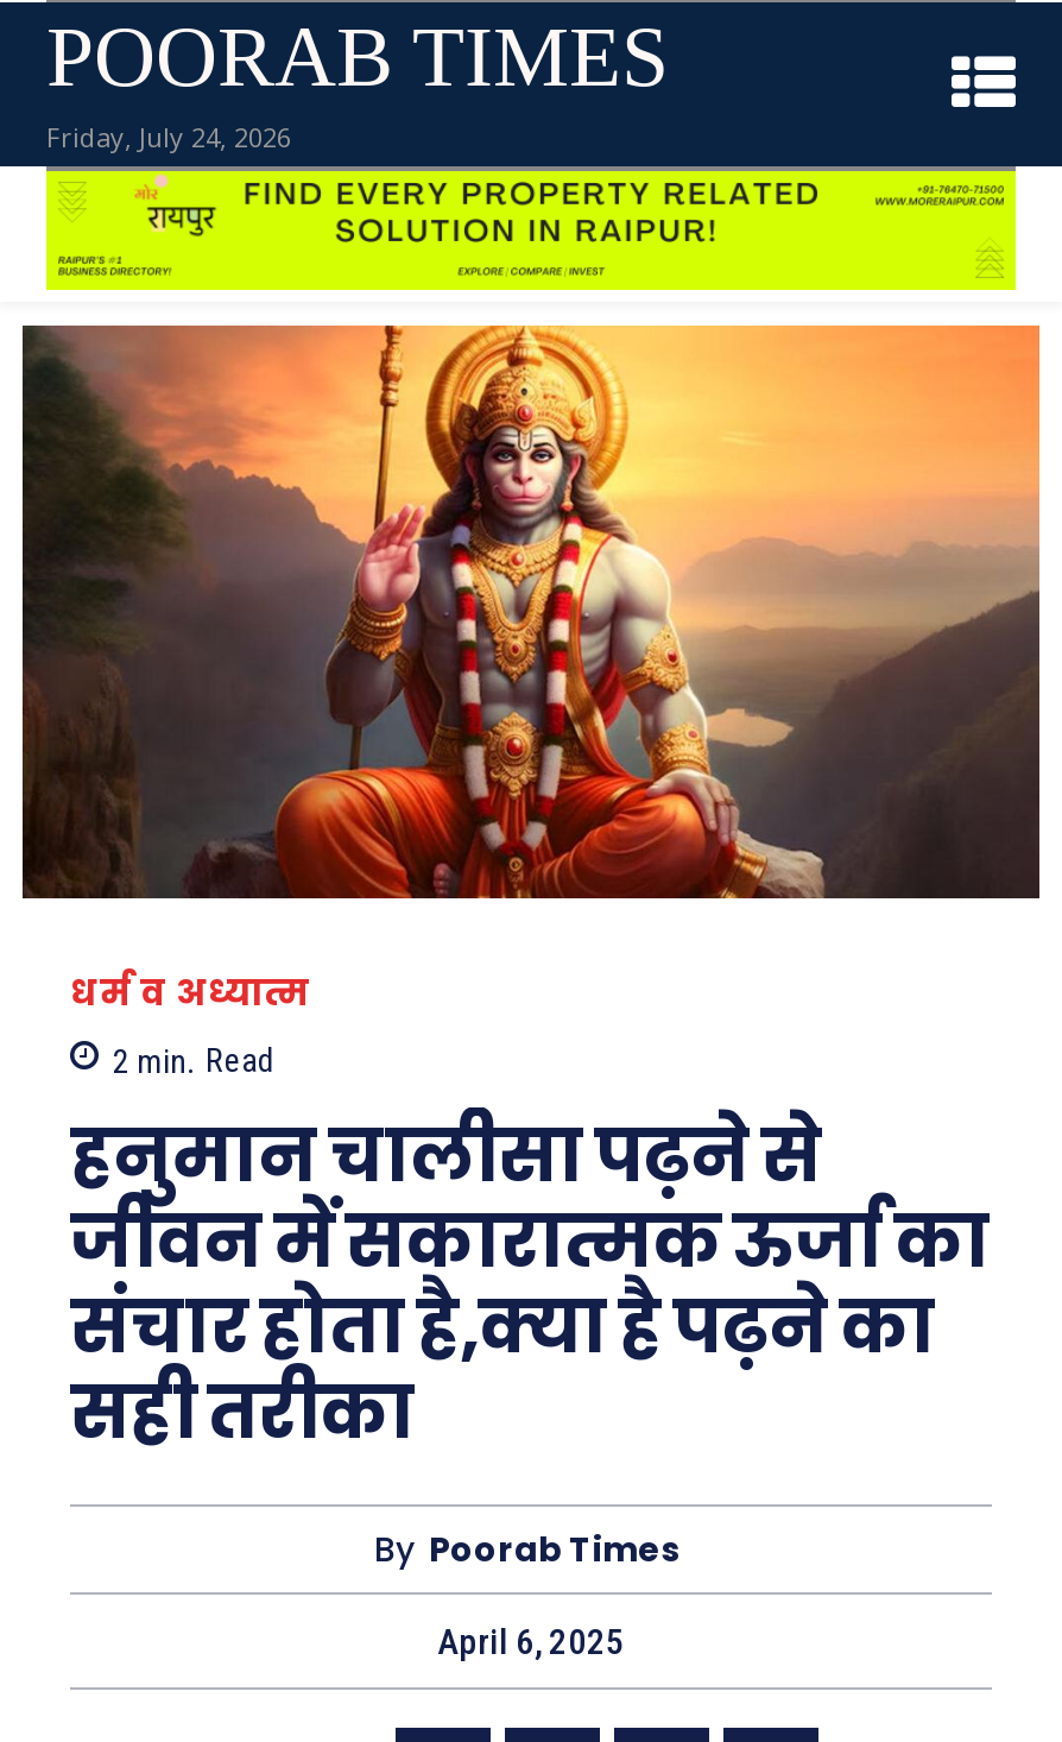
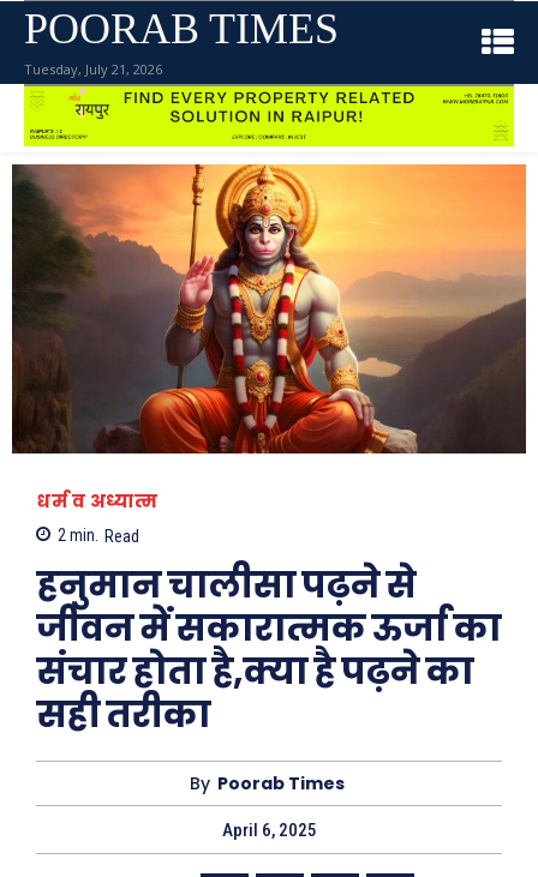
[46,119,291,155] Friday, July 24, 2026 -> [24,60,162,78] Tuesday, July 21, 2026

